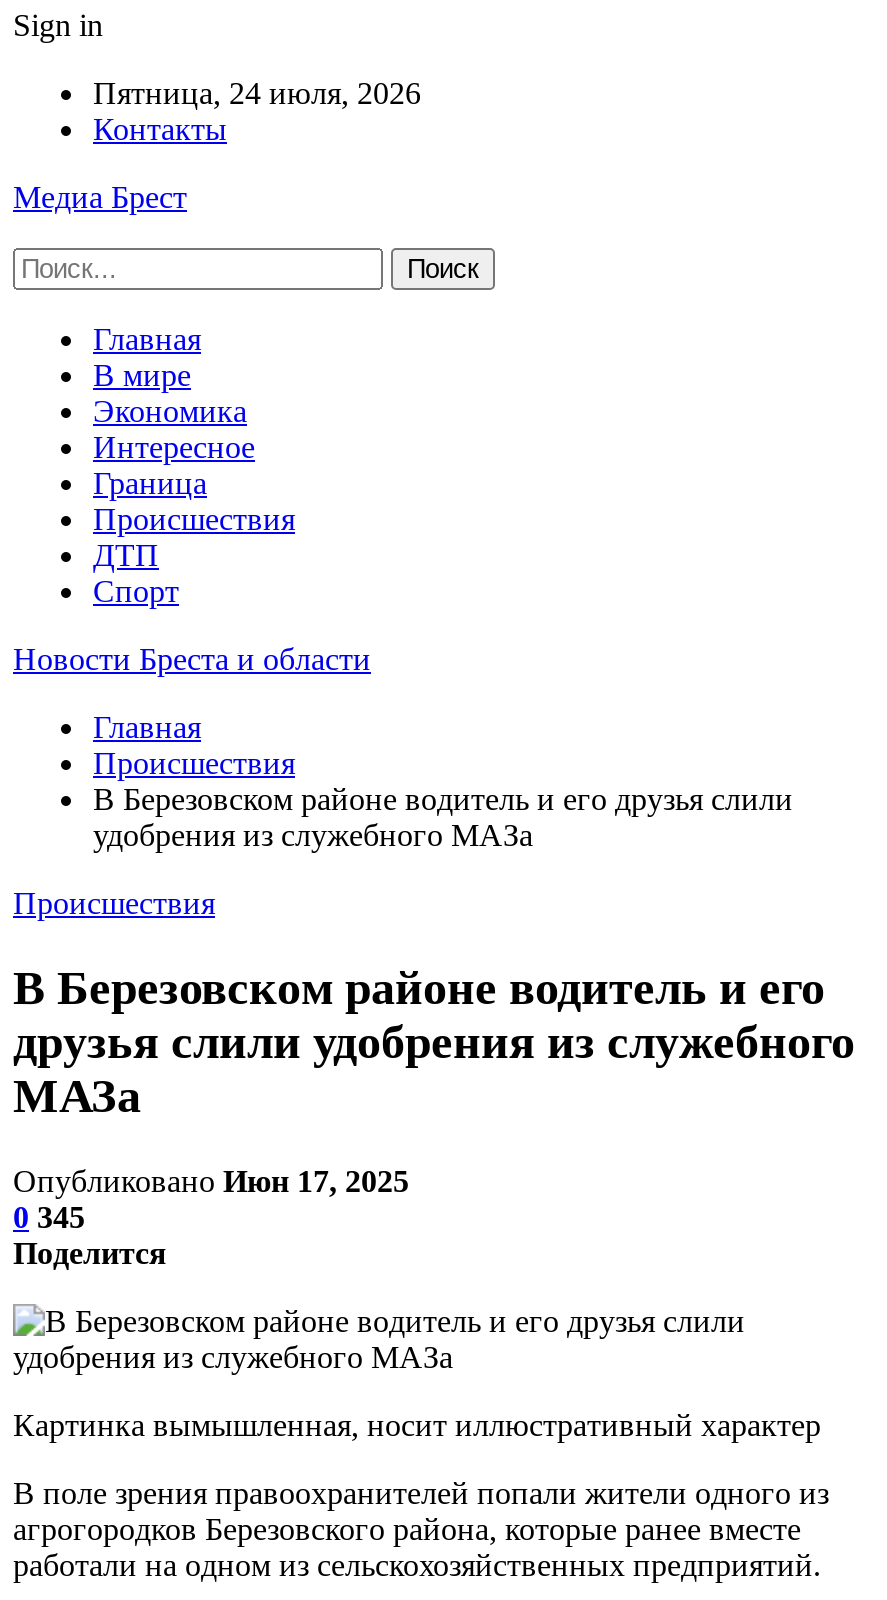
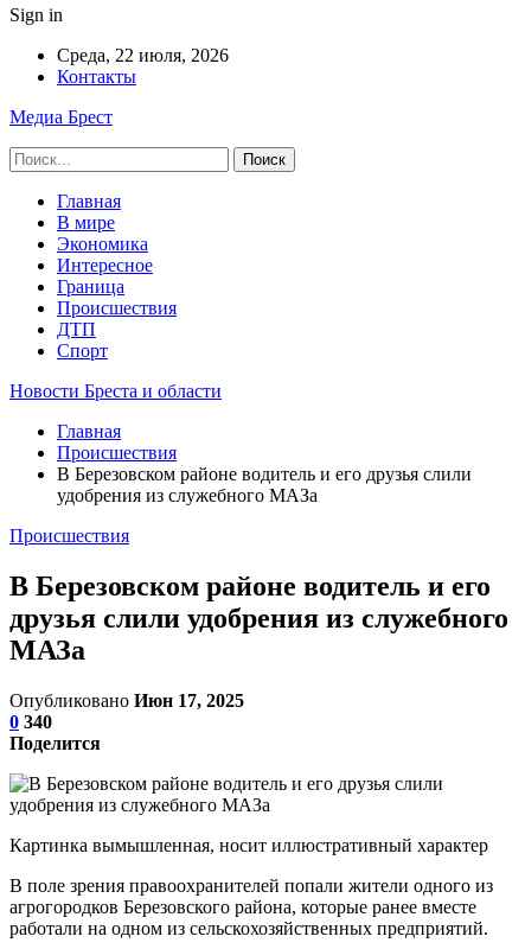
[93,76,421,110] Пятница, 24 июля, 2026 -> [57,45,229,65] Среда, 22 июля, 2026
[13,1200,85,1234] 0 345 -> [9,712,52,732] 0 340

